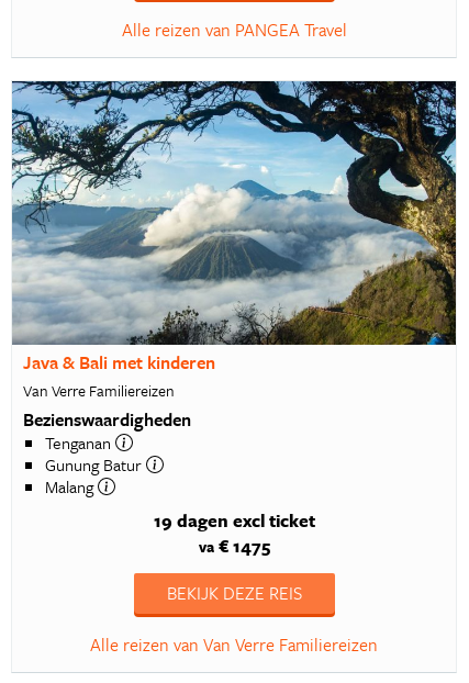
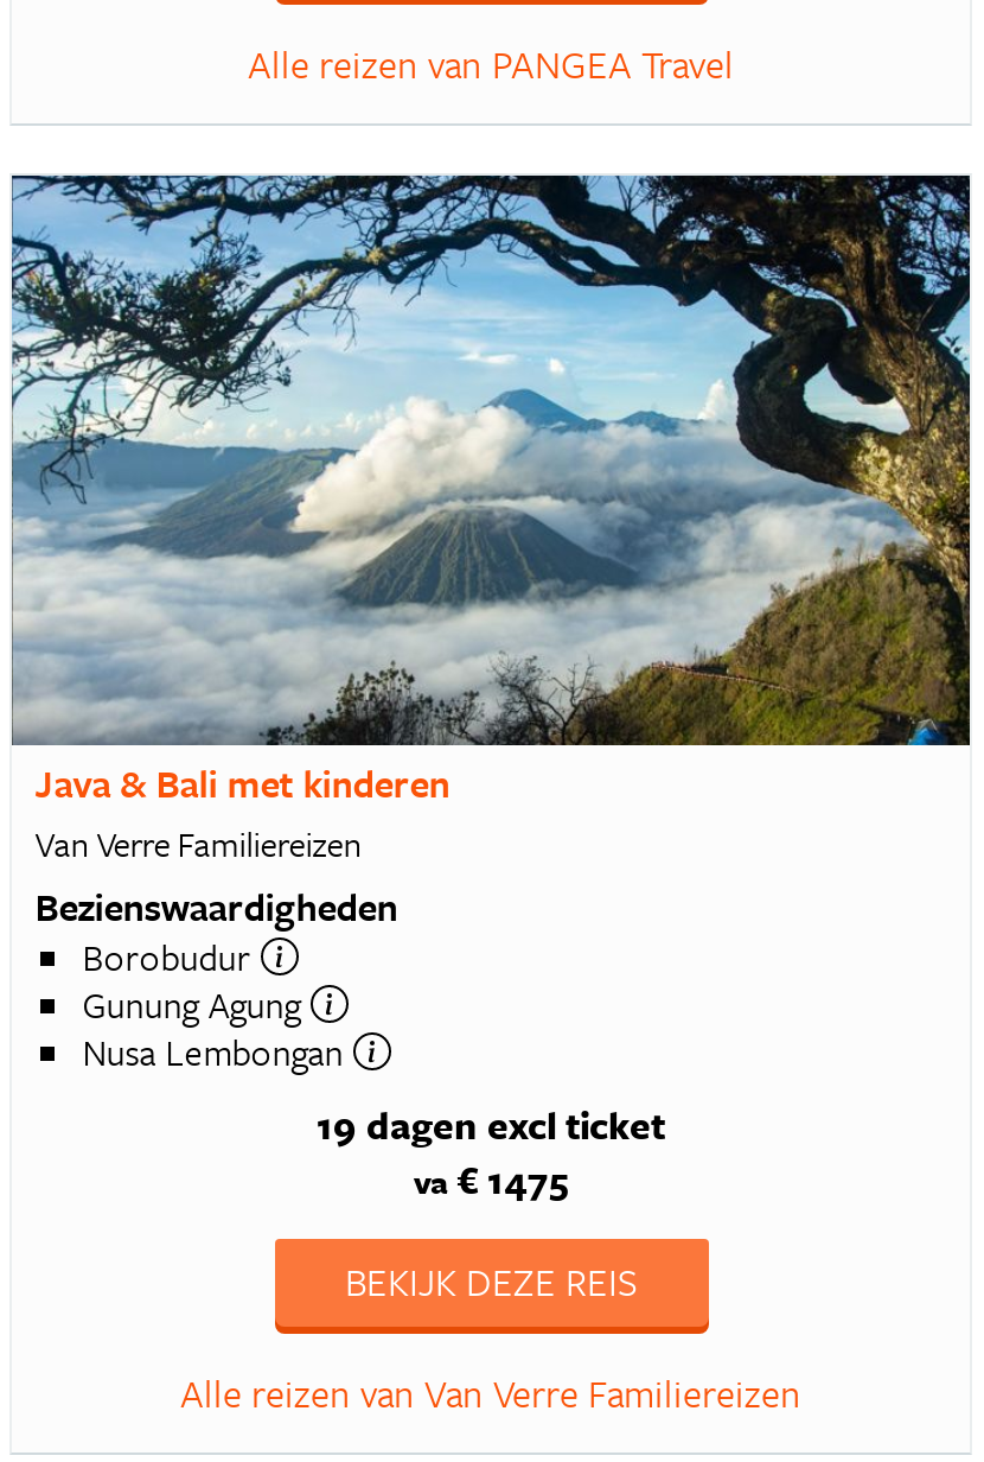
[45,430,146,498] Tenganan | Gunung Batur | Malang -> [83,929,353,1077] Borobudur | Gunung Agung | Nusa Lembongan

